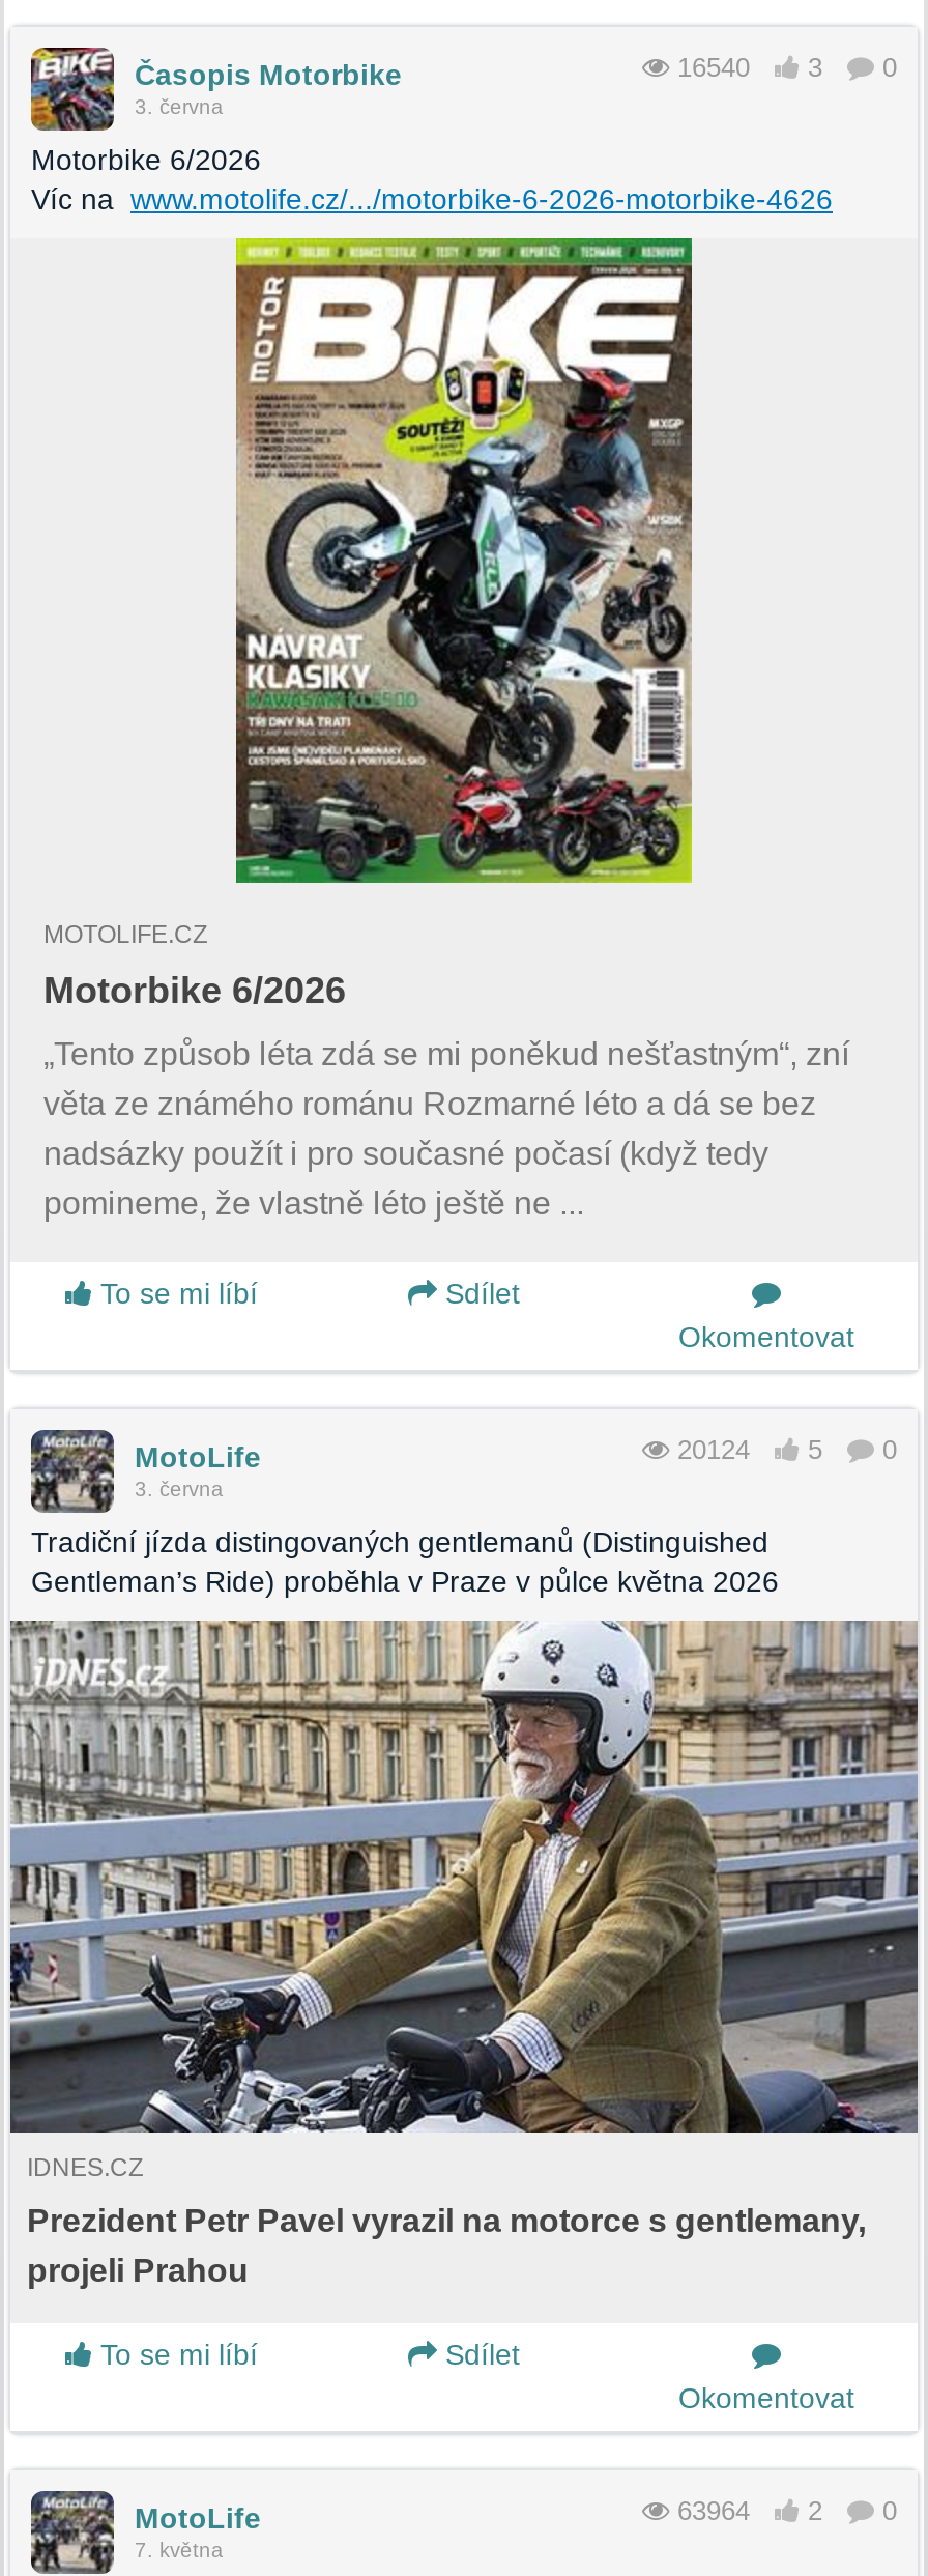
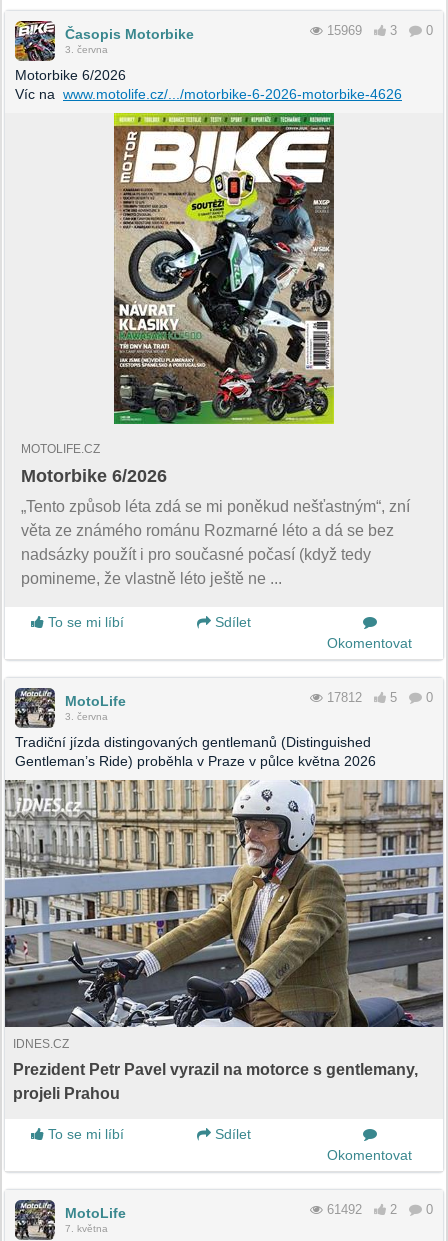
[677,53,897,84] 16540 3 0 -> [327,23,433,38] 15969 3 0
[677,1435,897,1466] 20124 5 0 -> [327,690,433,705] 17812 5 0
[677,2495,897,2526] 63964 2 0 -> [327,1202,433,1217] 61492 2 0

